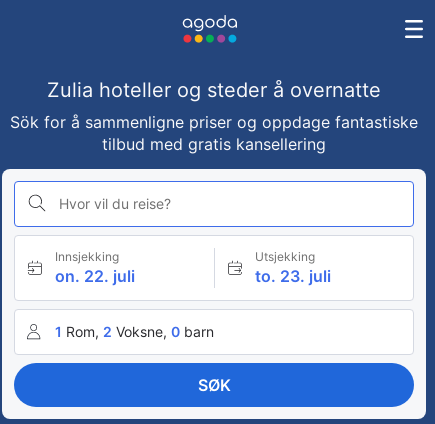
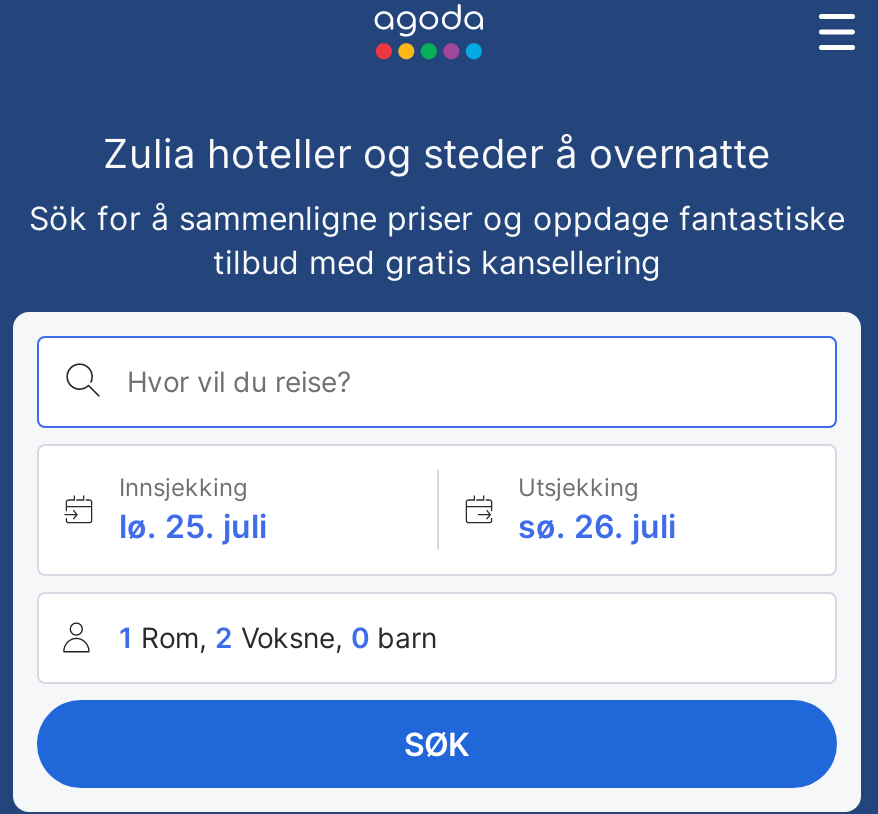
[55,266,135,286] on. 22. juli -> [119,506,267,546] lø. 25. juli
[254,266,330,286] to. 23. juli -> [518,506,676,546] sø. 26. juli

